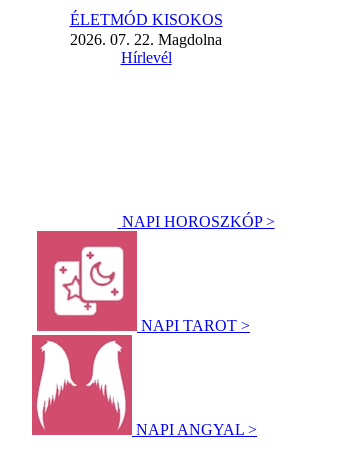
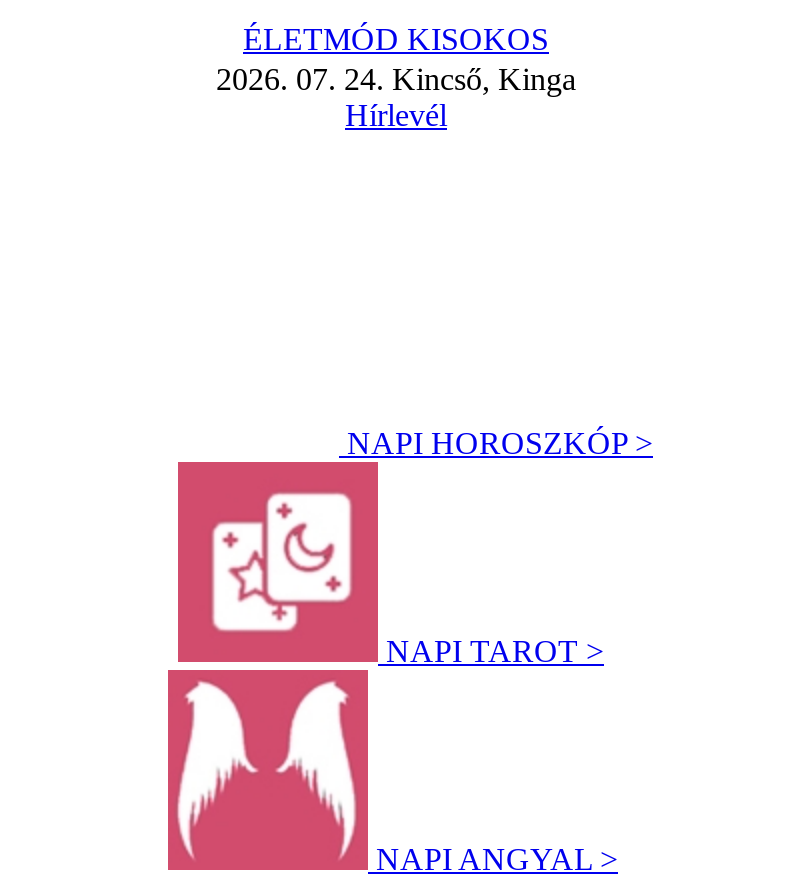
[70,31,222,48] 2026. 07. 22. Magdolna -> [216,62,576,96] 2026. 07. 24. Kincső, Kinga

